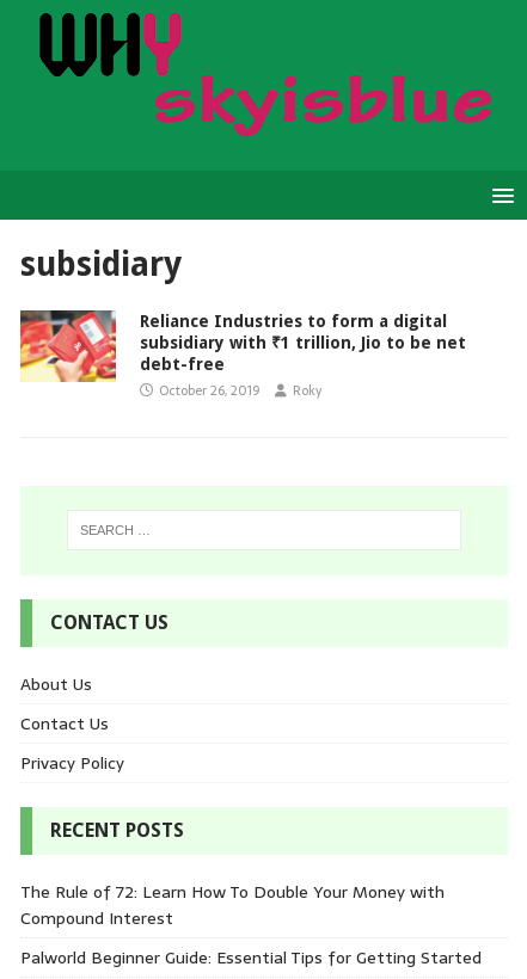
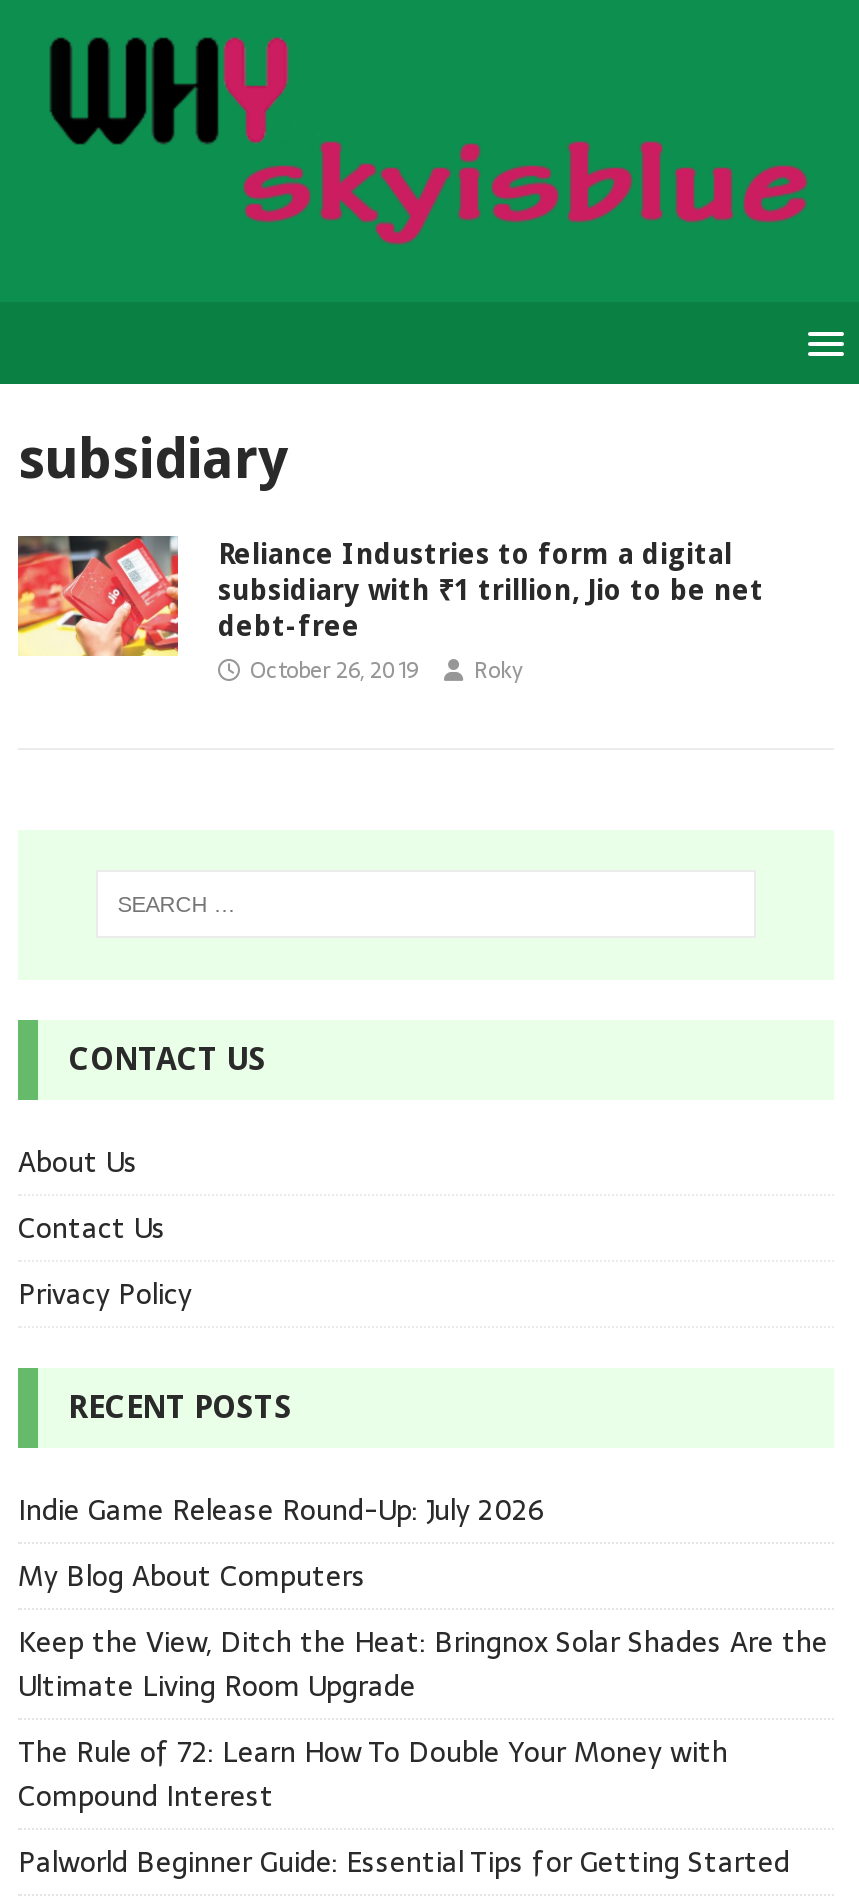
none -> [18,1488,828,1708] Indie Game Release Round-Up: July 2026 | My Blog About Computers | Keep the View, Ditch the Heat: Bringnox Solar Shades Are the | Ultimate Living Room Upgrade

